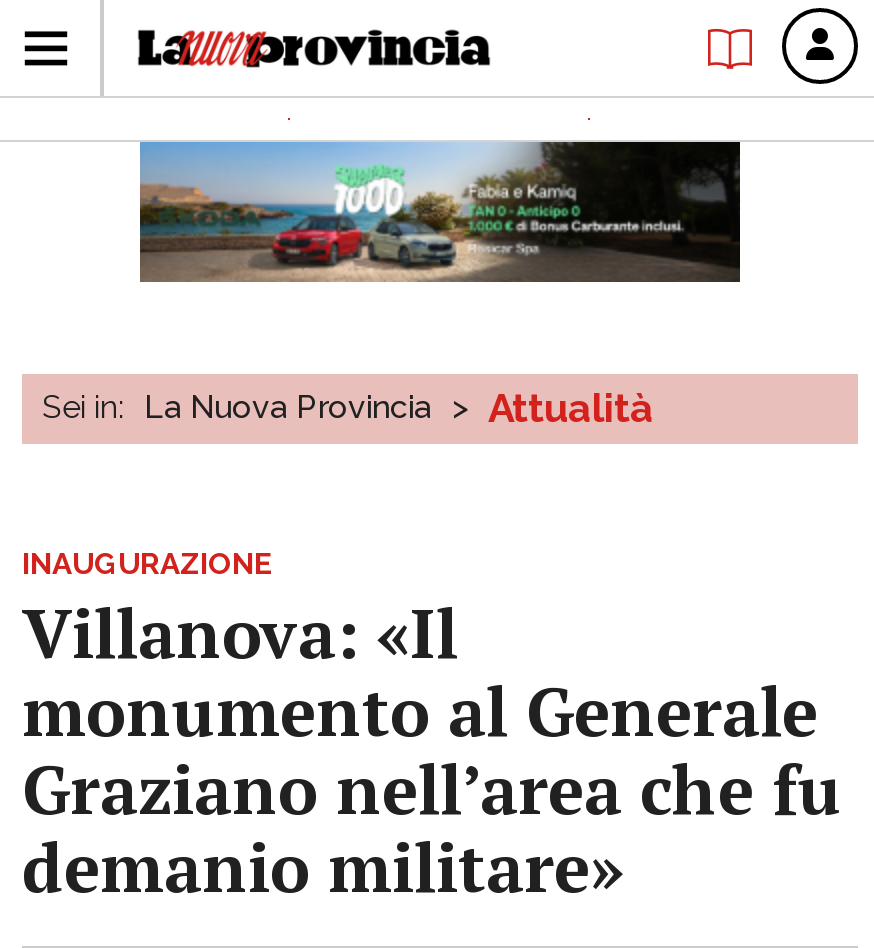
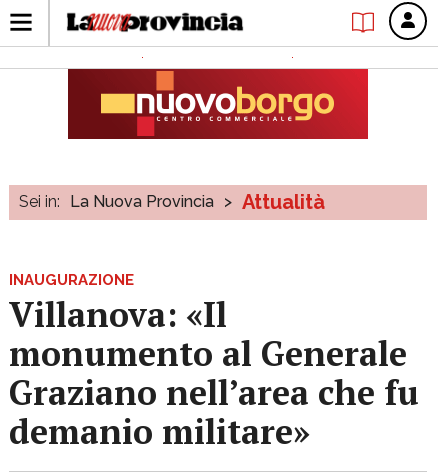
[138,140,742,284] [image] -> [67,68,369,140] [image]

